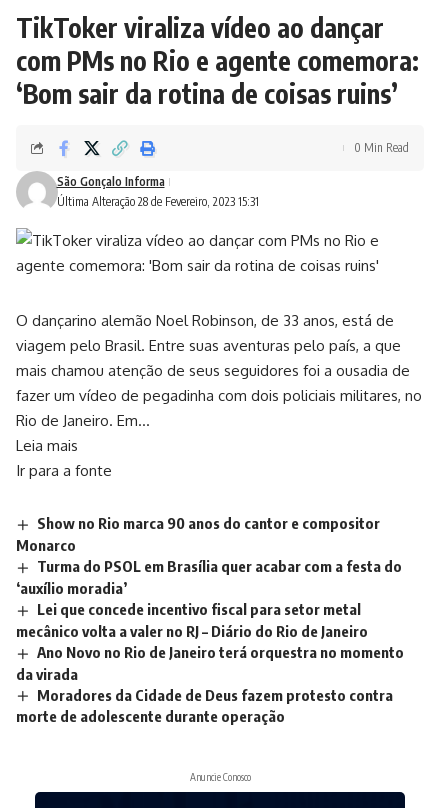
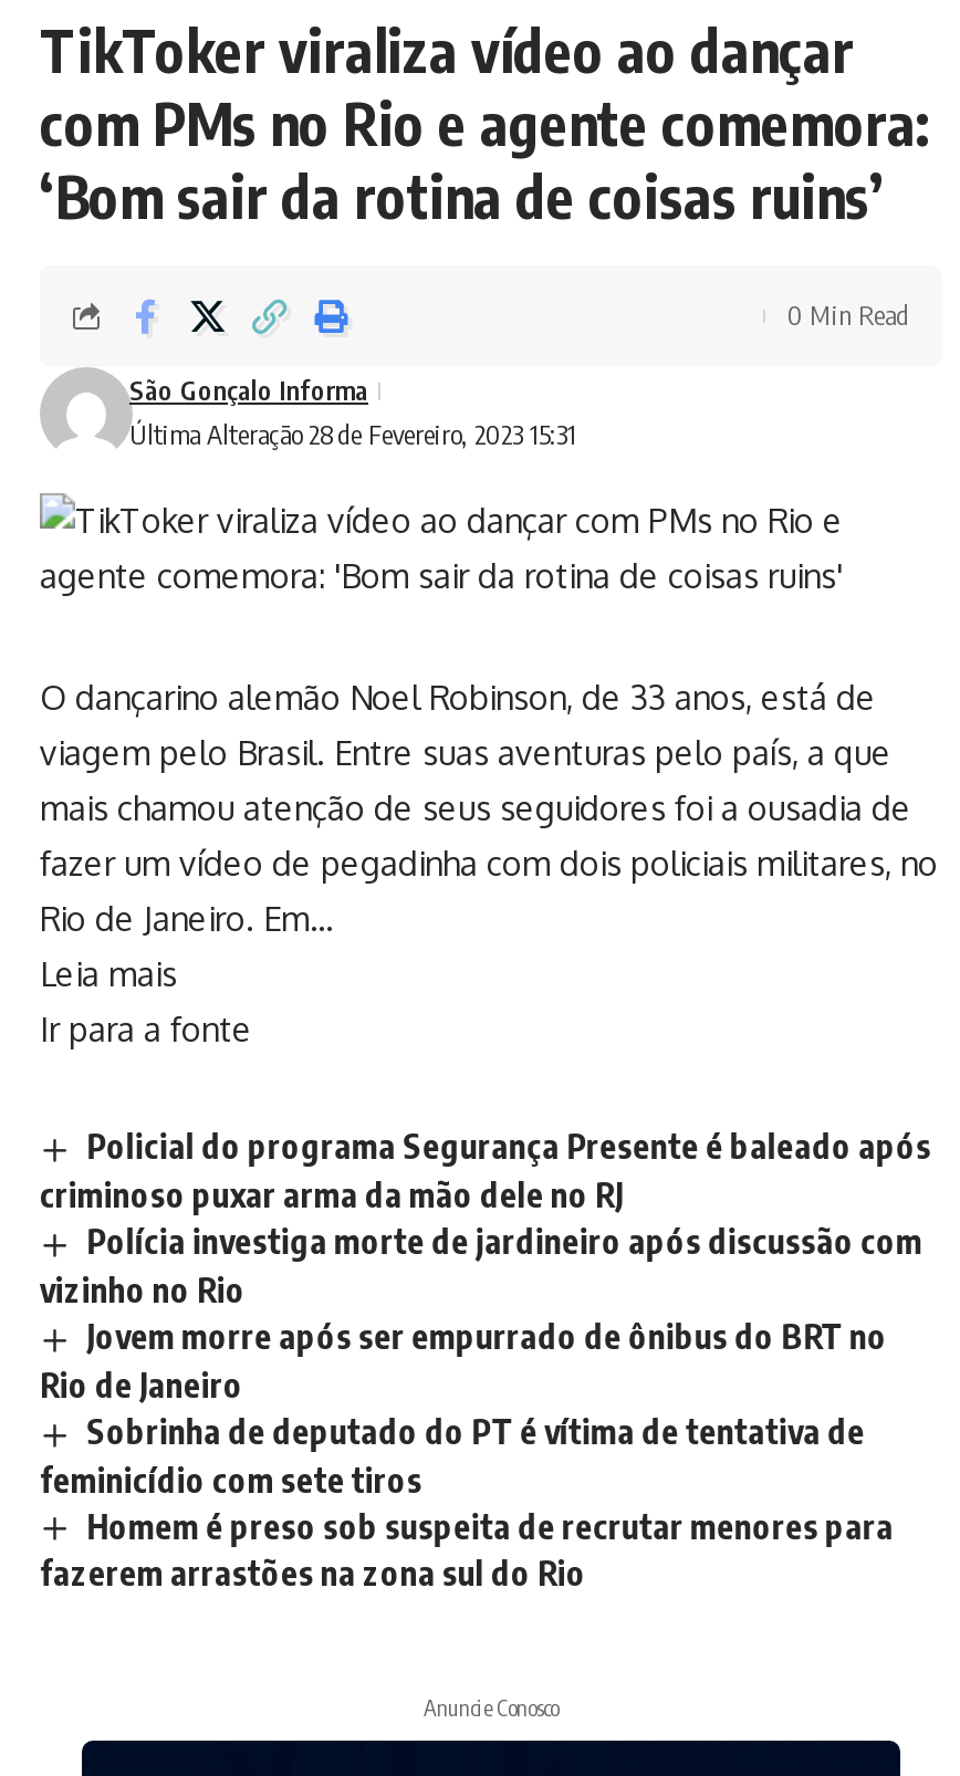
[16,514,404,725] Show no Rio marca 90 anos do cantor e compositor | Monarco | Turma do PSOL em Brasília quer acabar com a festa do | ‘auxílio moradia’ | Lei que concede incentivo fiscal para setor metal | mecânico volta a valer no RJ – Diário do Rio de Janeiro | Ano Novo no Rio de Janeiro terá orquestra no momento | da virada | Moradores da Cidade de Deus fazem protesto contra | morte de adolescente durante operação -> [40,1126,931,1594] Policial do programa Segurança Presente é baleado após | criminoso puxar arma da mão dele no RJ | Polícia investiga morte de jardineiro após discussão com | vizinho no Rio | Jovem morre após ser empurrado de ônibus do BRT no | Rio de Janeiro | Sobrinha de deputado do PT é vítima de tentativa de | feminicídio com sete tiros | Homem é preso sob suspeita de recrutar menores para | fazerem arrastões na zona sul do Rio

